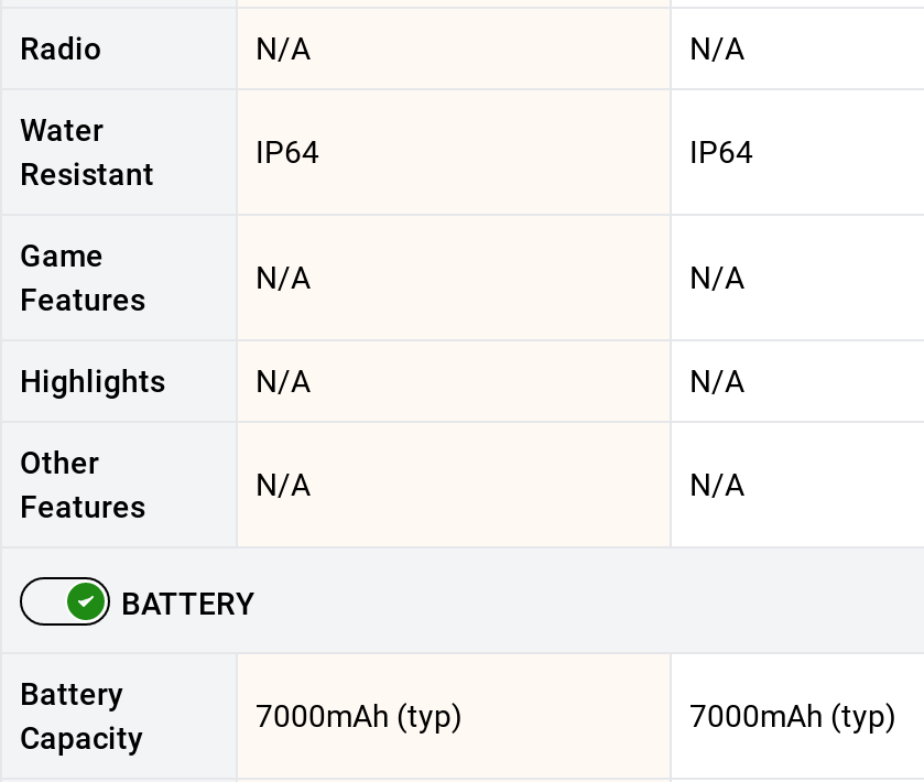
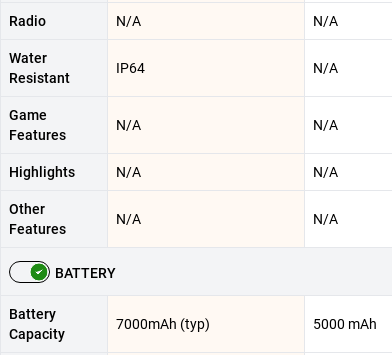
[689,134,753,170] IP64 -> [313,60,338,76] N/A
[689,698,896,734] 7000mAh (typ) -> [313,316,377,332] 5000 mAh

